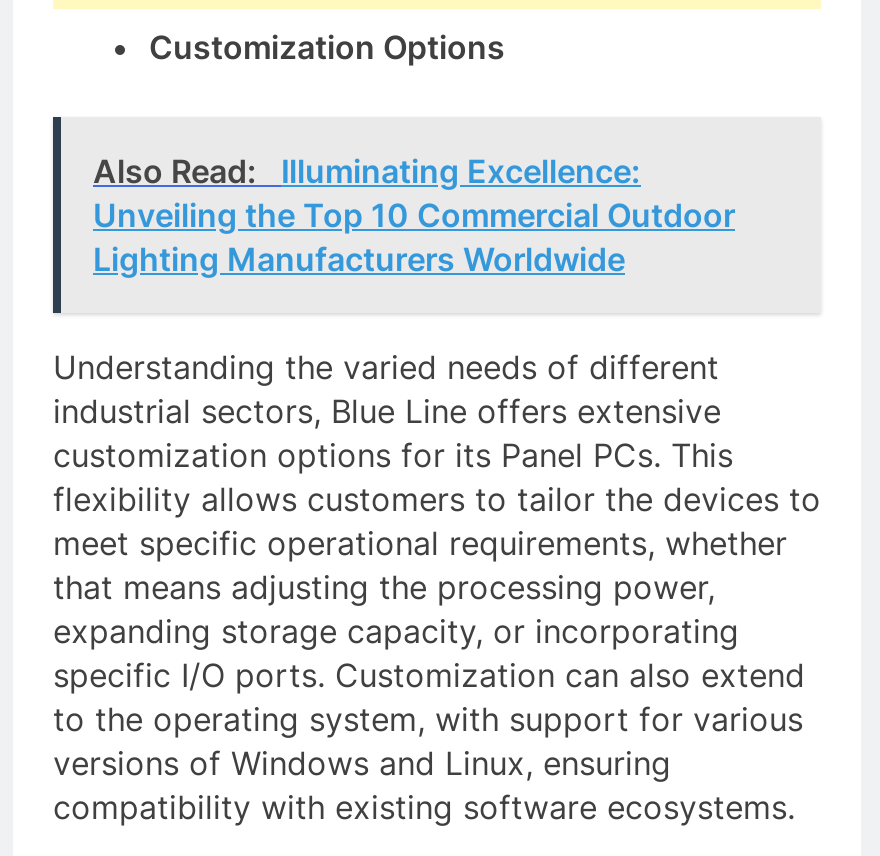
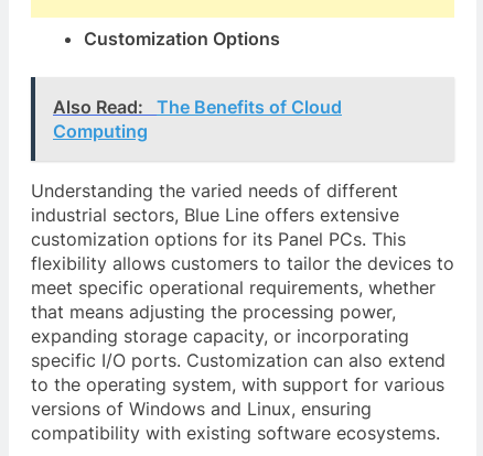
[93,150,735,278] Also Read: Illuminating Excellence: | Unveiling the Top 10 Commercial Outdoor | Lighting Manufacturers Worldwide -> [53,95,342,142] Also Read: The Benefits of Cloud | Computing

